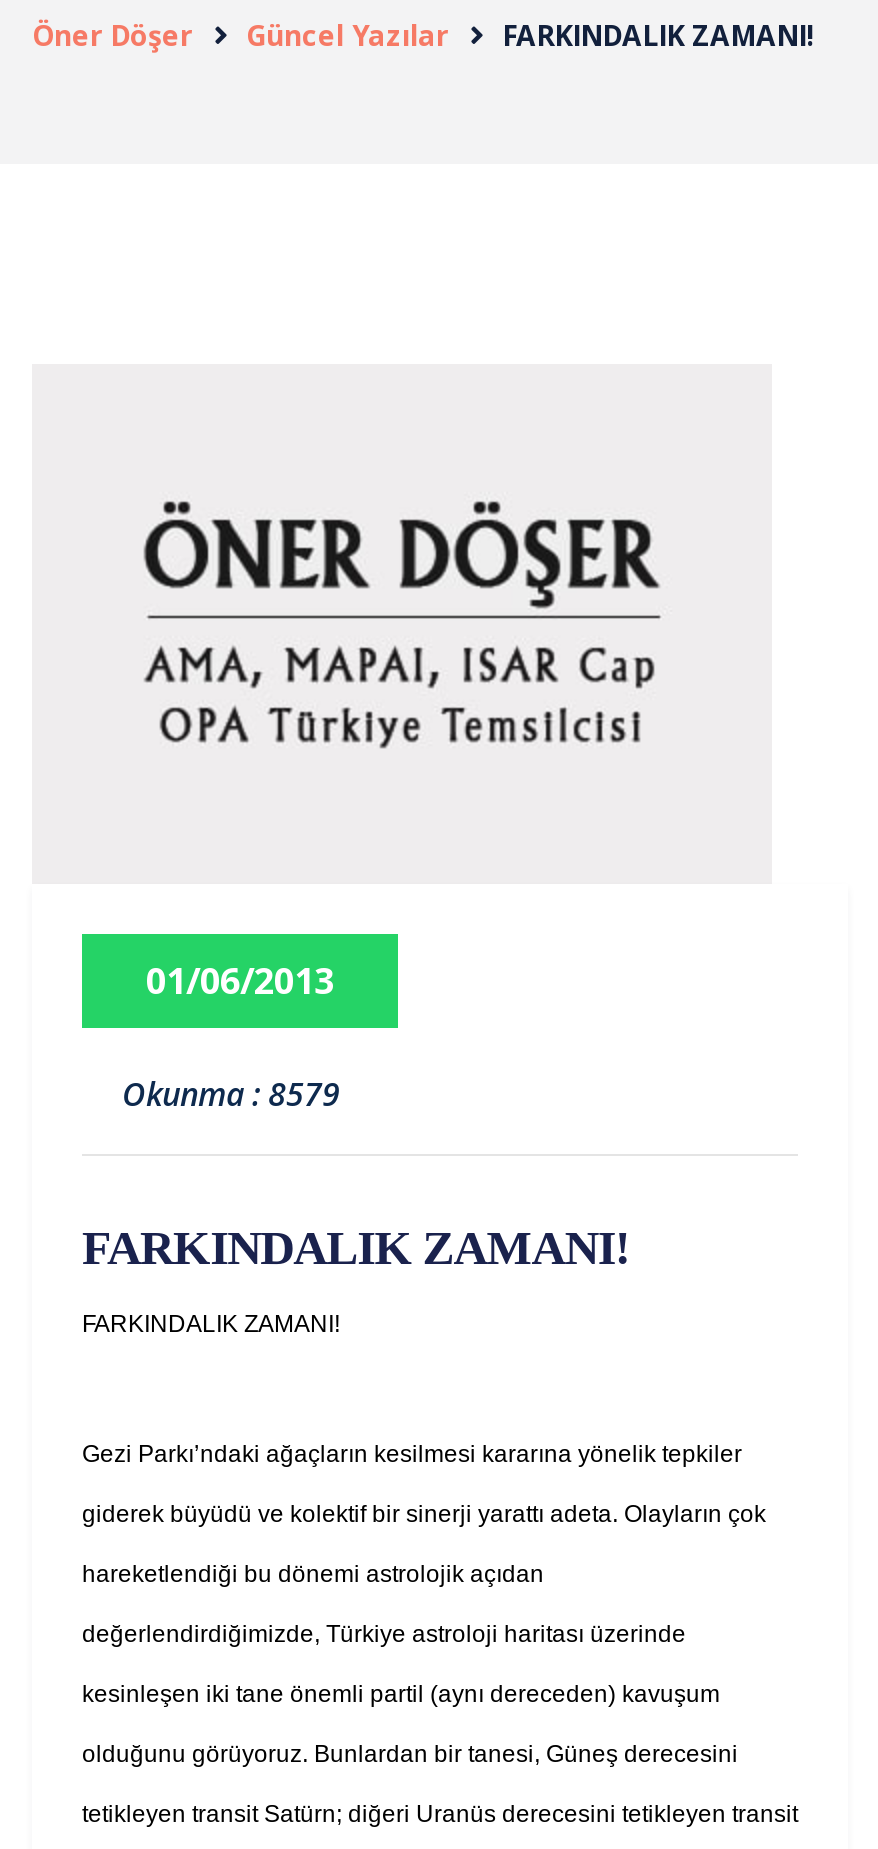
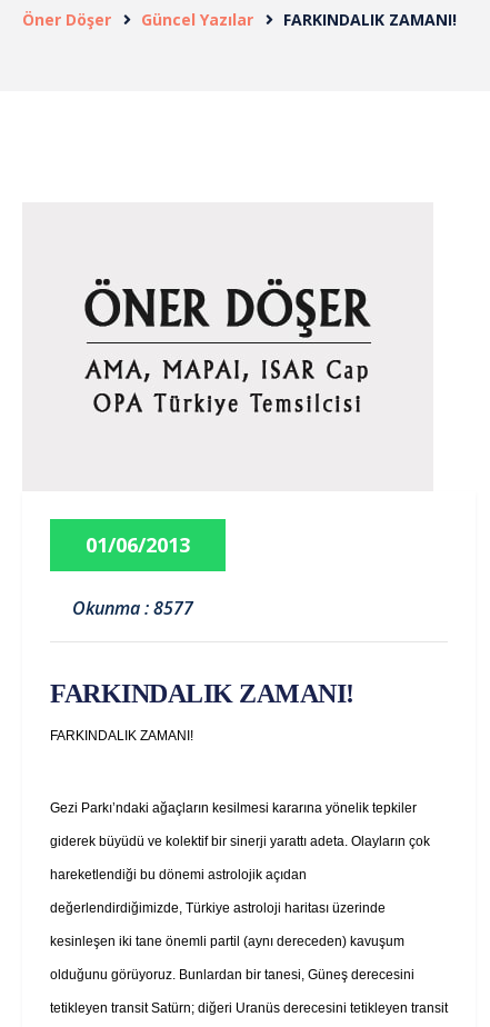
[122,1072,340,1116] Okunma : 8579 -> [72,596,193,620] Okunma : 8577

